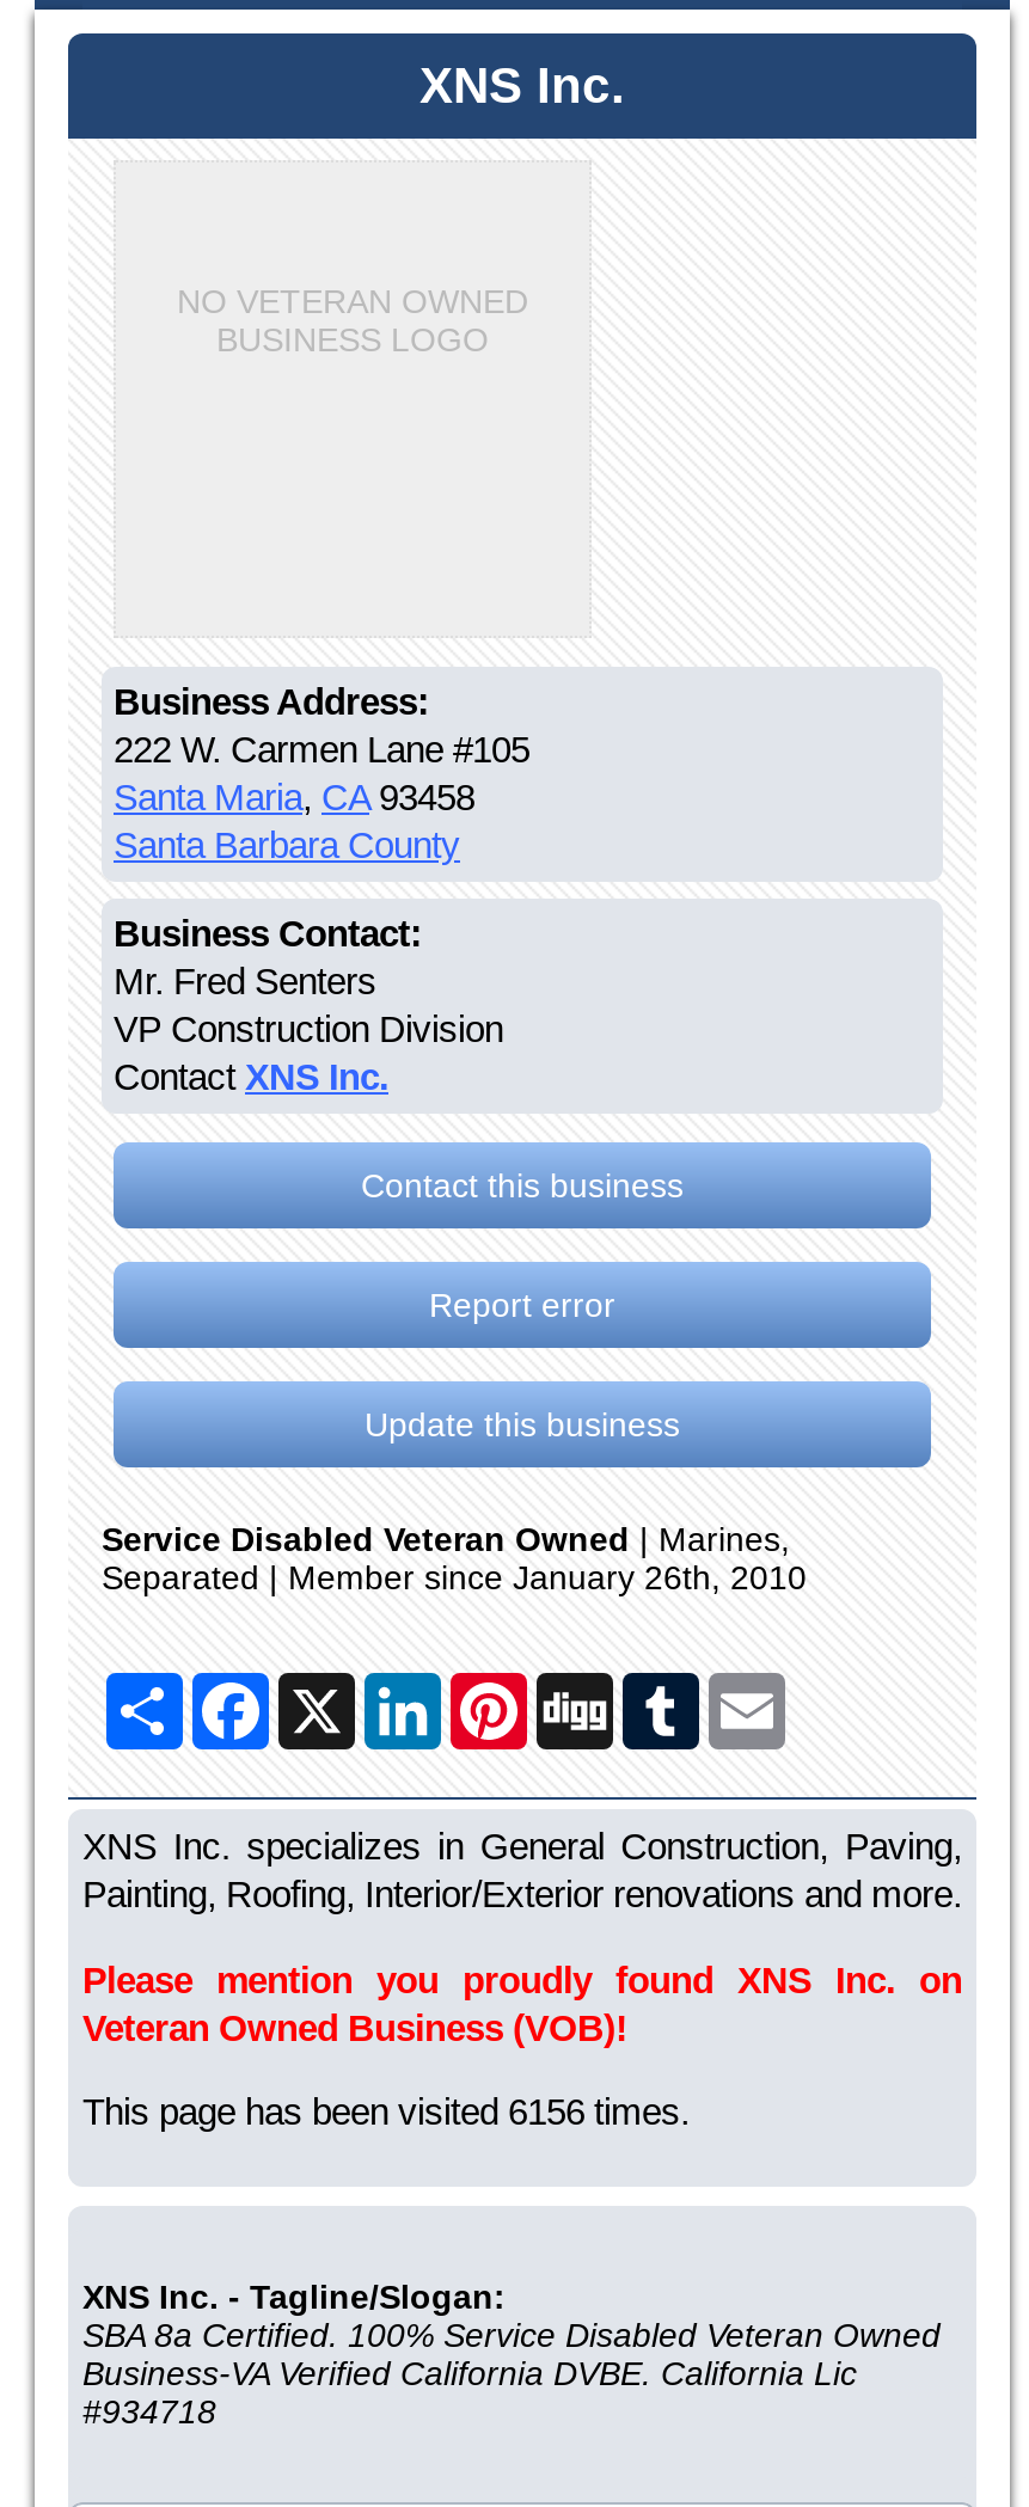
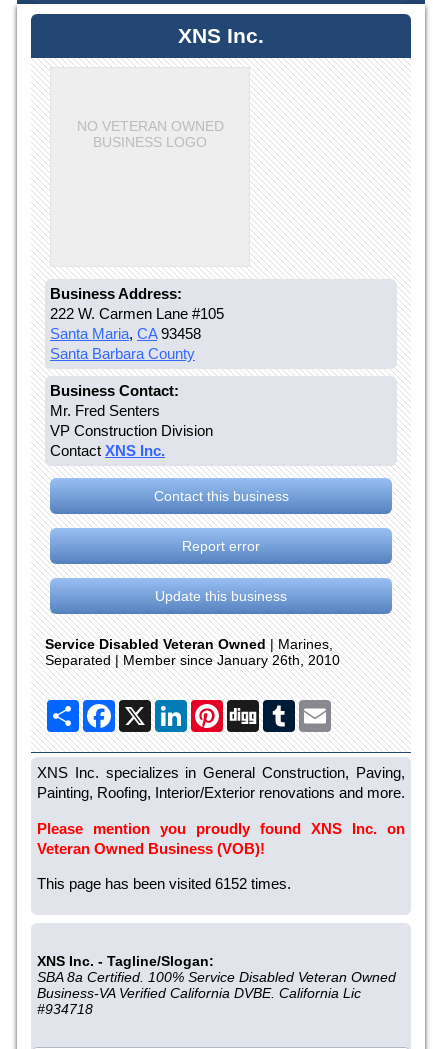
[82,2091,690,2132] This page has been visited 6156 times. -> [37,875,291,892] This page has been visited 6152 times.

